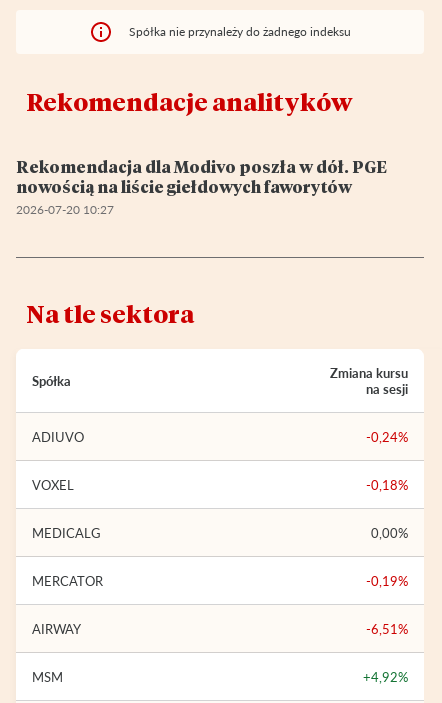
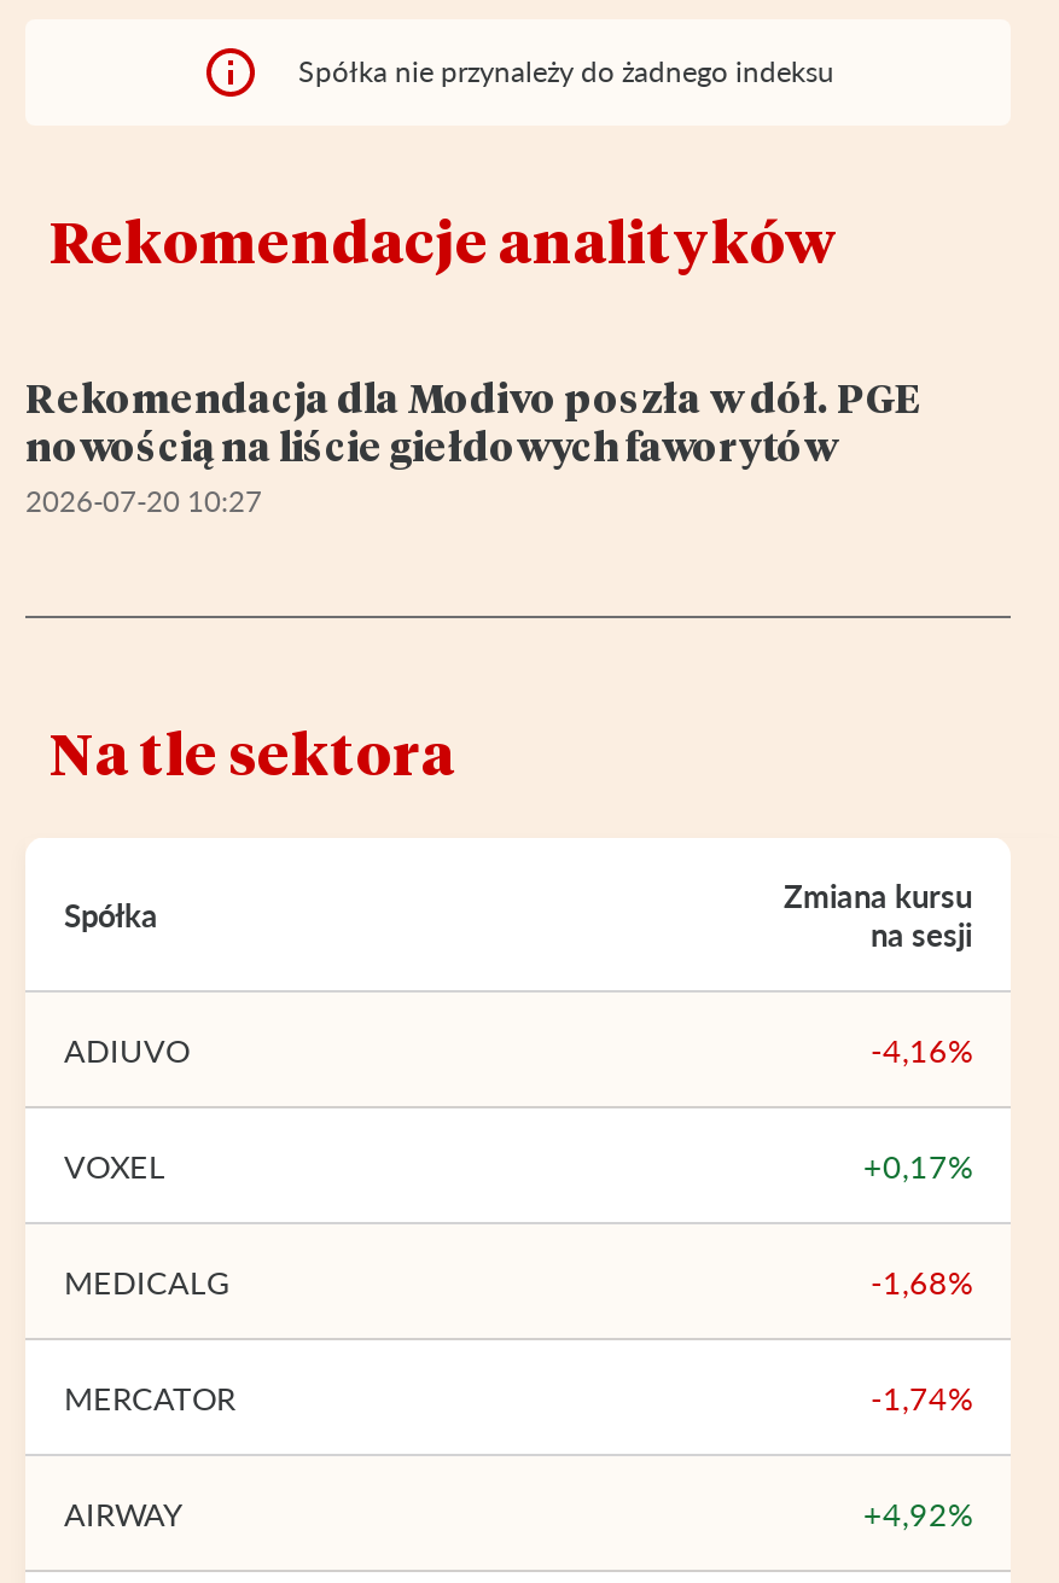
[366,429,408,445] -0,24% -> [871,1030,972,1069] -4,16%
[366,477,408,493] -0,18% -> [863,1146,972,1185] +0,17%
[371,525,408,541] 0,00% -> [871,1262,972,1301] -1,68%
[366,573,408,589] -0,19% -> [871,1378,972,1417] -1,74%
[32,621,408,685] -6,51% | MSM -> none

